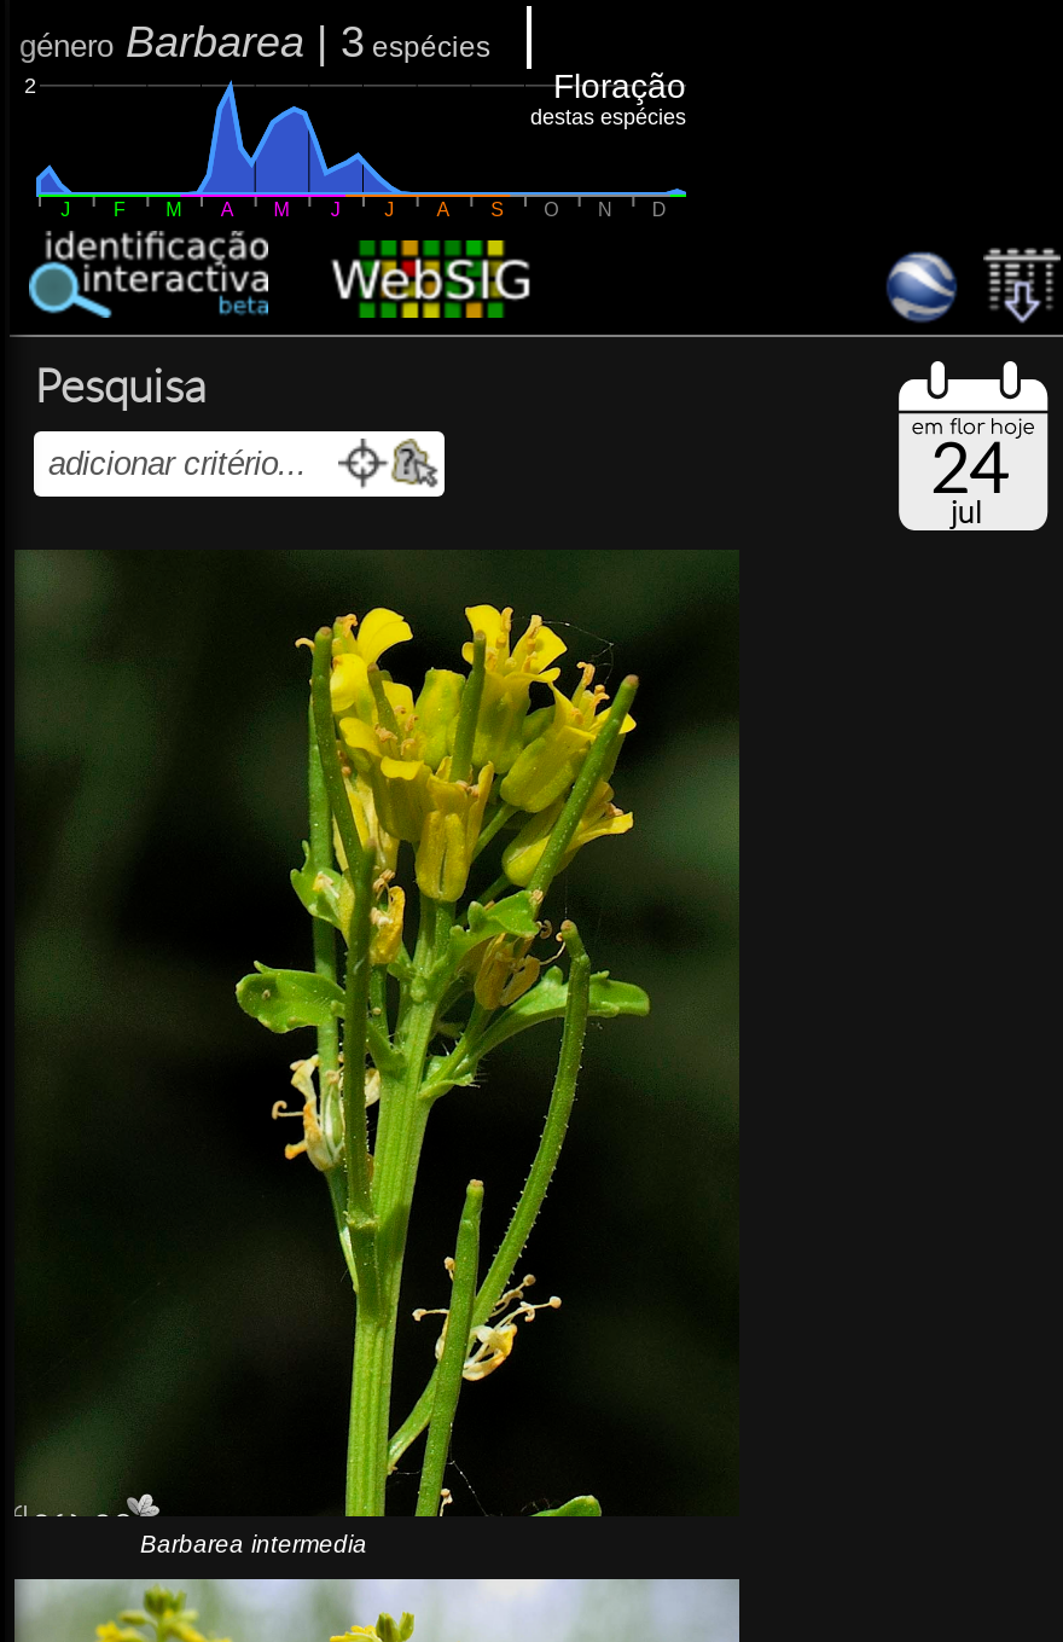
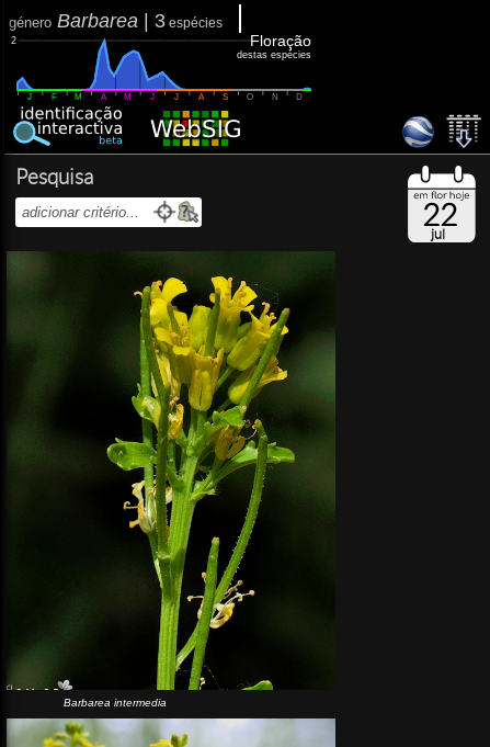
[929,433,1009,507] 24 -> [422,198,457,232] 22

